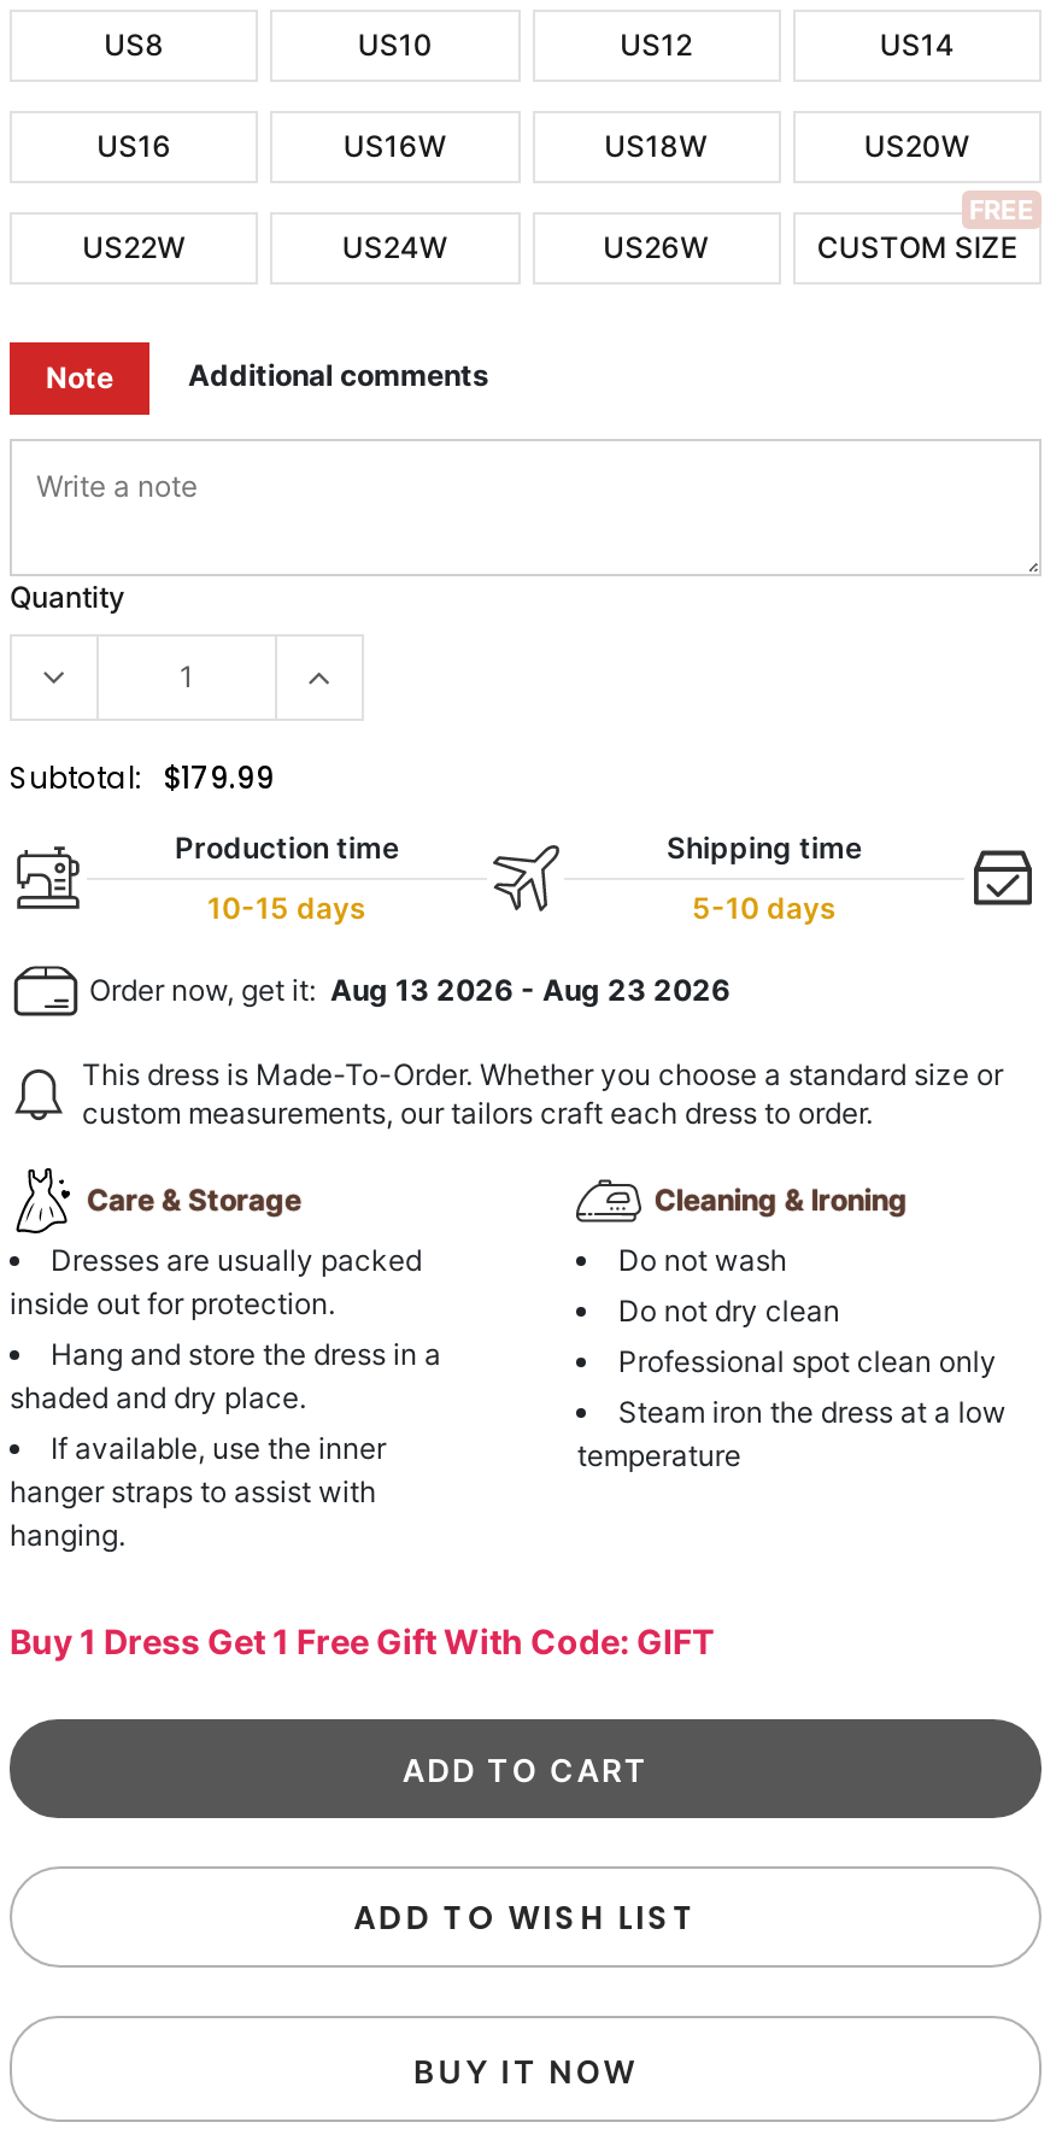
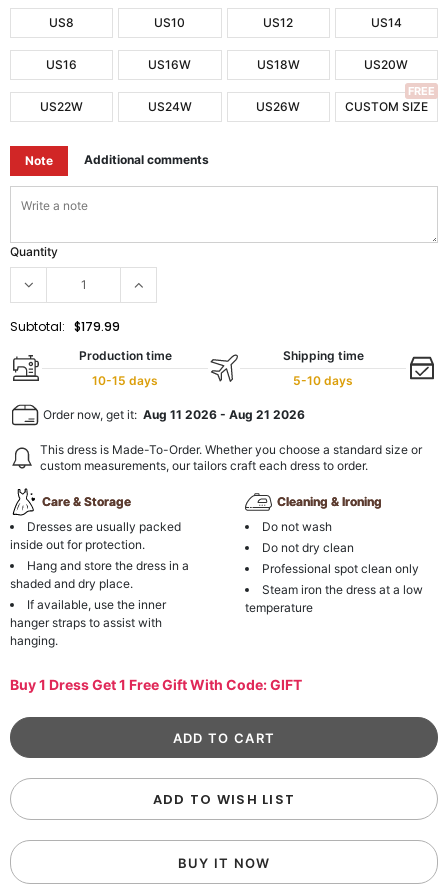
[82,971,731,1007] Order now, get it: Aug 13 2026 - Aug 23 2026 -> [40,407,305,422] Order now, get it: Aug 11 2026 - Aug 21 2026

